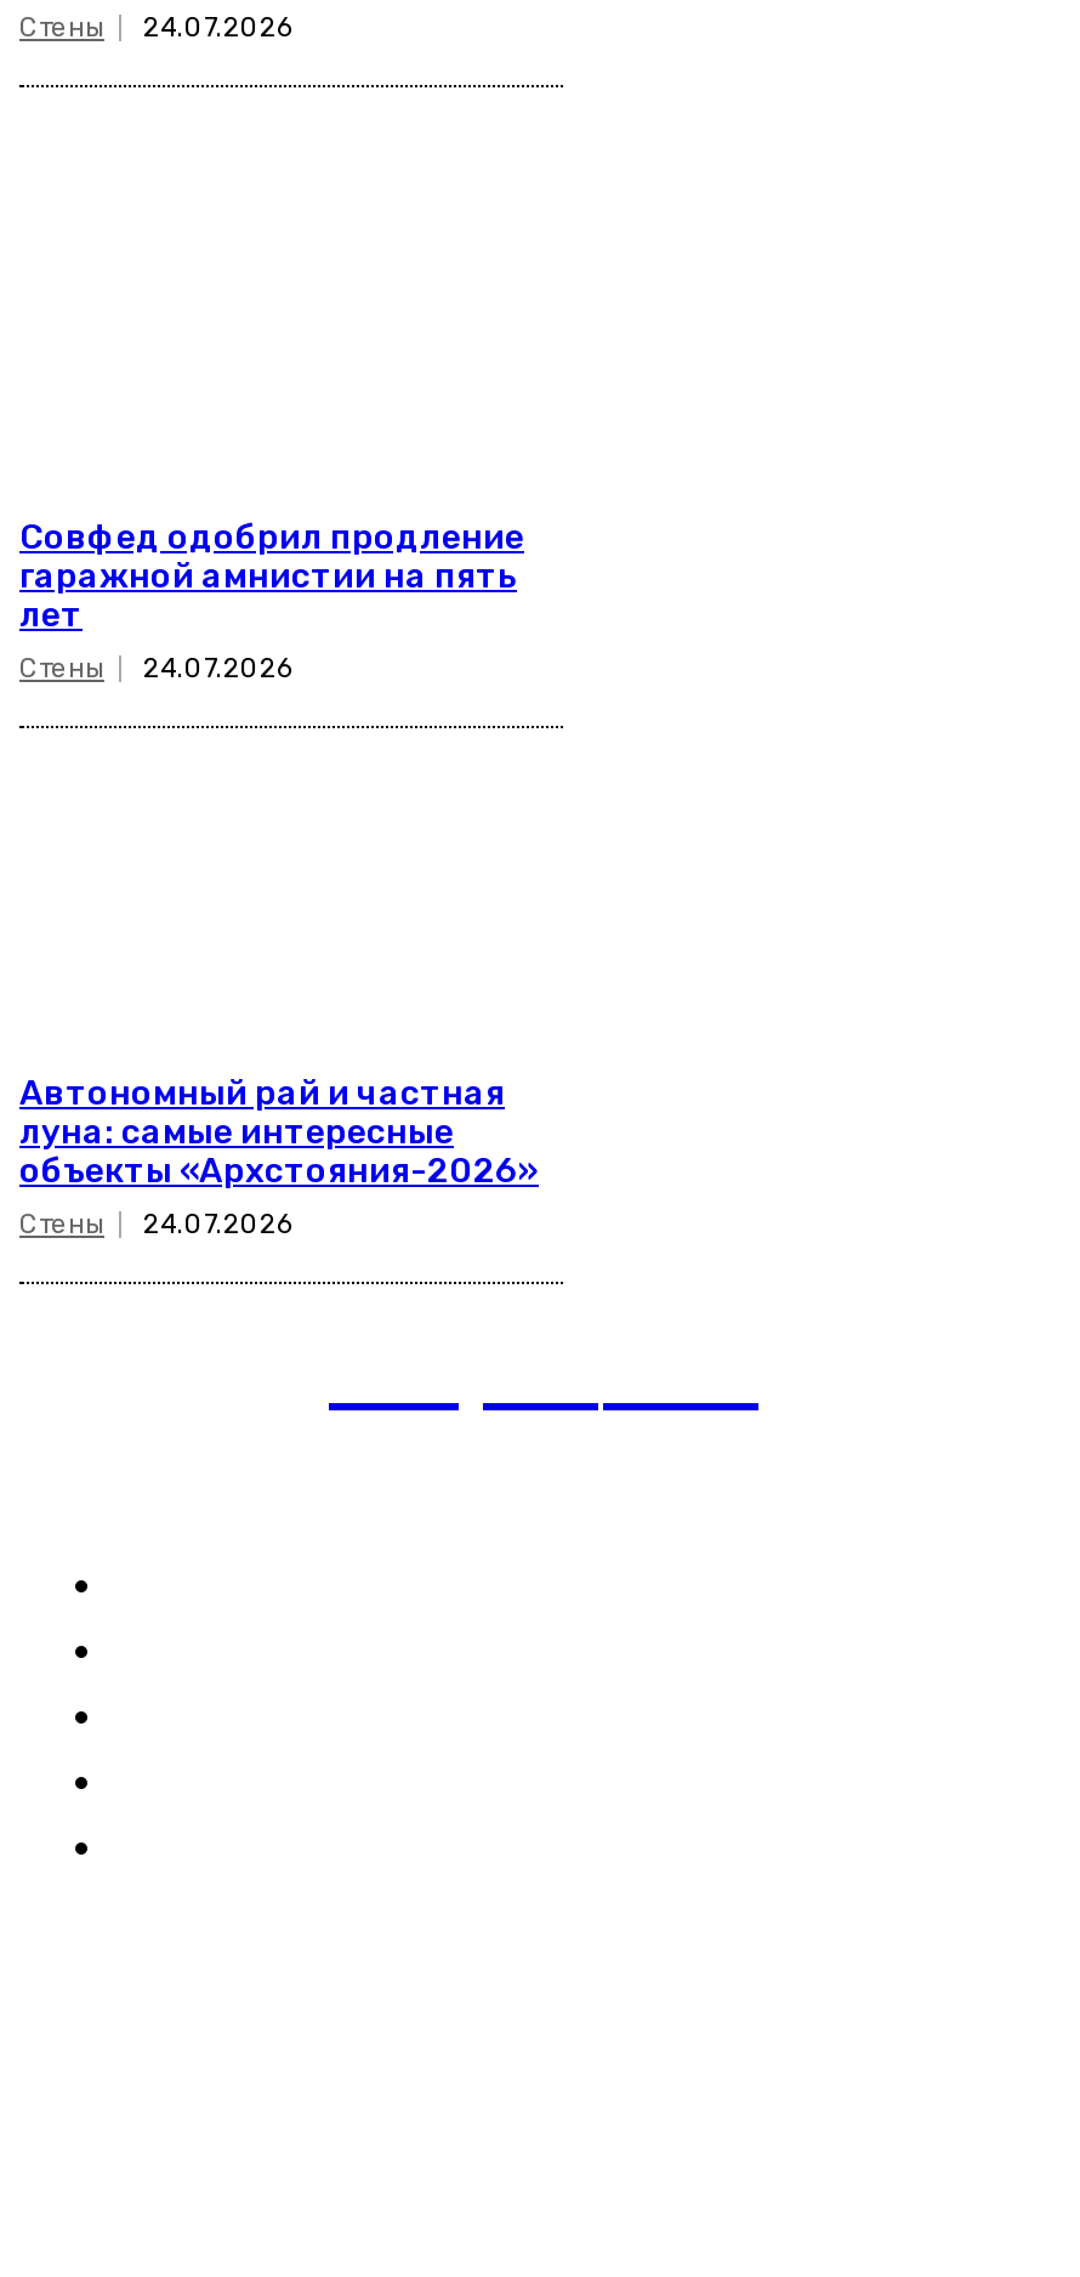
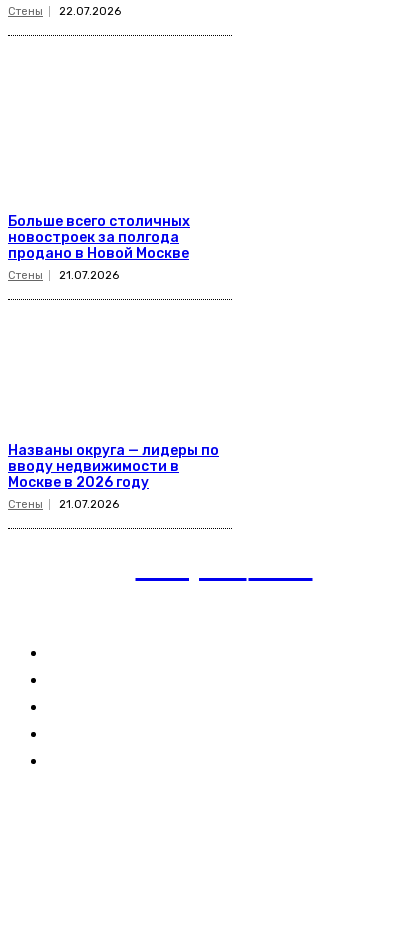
[19,12,294,43] Стены 24.07.2026 -> [8,5,121,18] Стены 22.07.2026
[19,518,524,636] Совфед одобрил продление | гаражной амнистии на пять | лет -> [8,213,190,262] Больше всего столичных | новостроек за полгода | продано в Новой Москве
[19,653,294,685] Стены 24.07.2026 -> [8,269,119,282] Стены 21.07.2026
[19,1072,539,1191] Автономный рай и частная | луна: самые интересные | объекты «Архстояния-2026» -> [8,442,219,491] Названы округа — лидеры по | вводу недвижимости в | Москве в 2026 году
[19,1208,294,1240] Стены 24.07.2026 -> [8,498,119,511] Стены 21.07.2026

